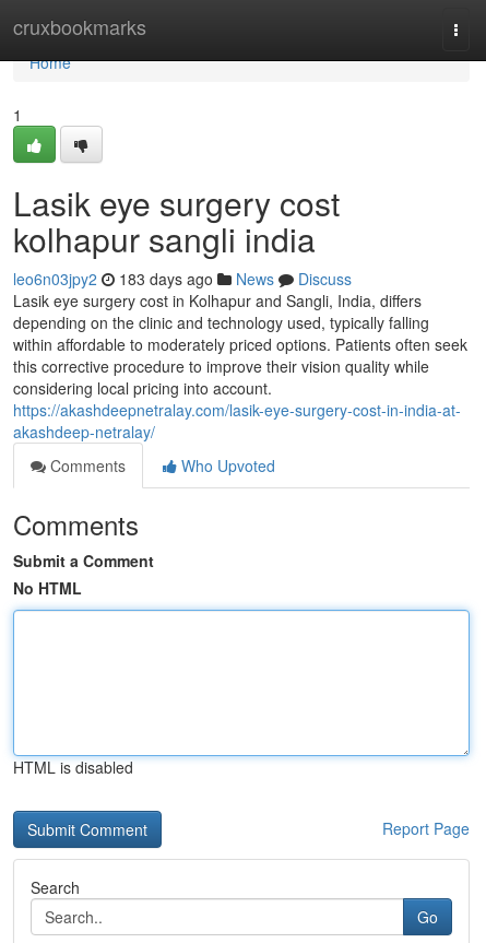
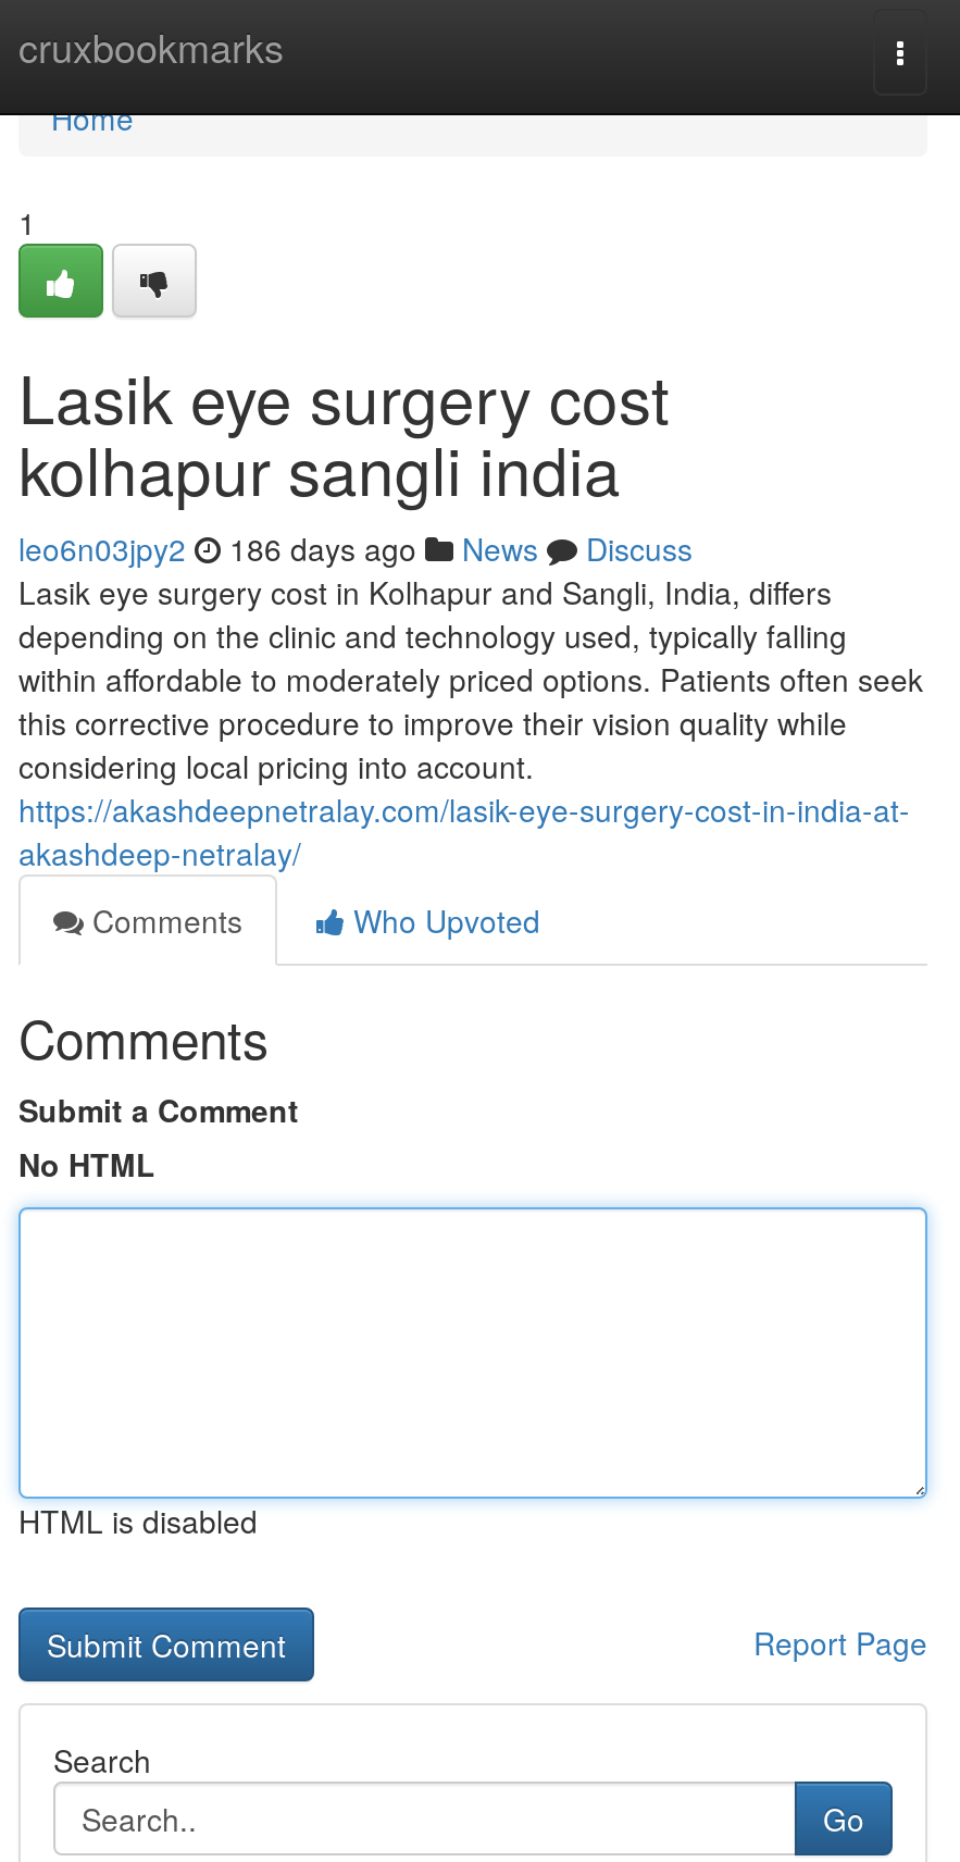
[13,268,352,290] leo6n03jpy2 183 days ago News Discuss -> [18,526,693,570] leo6n03jpy2 186 days ago News Discuss

